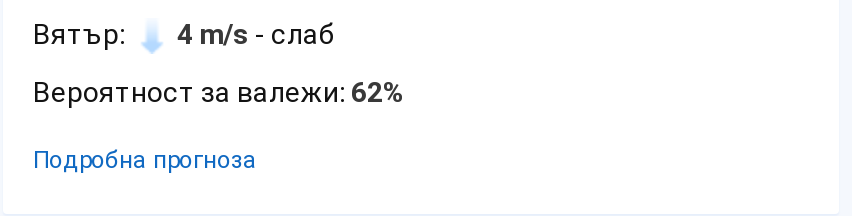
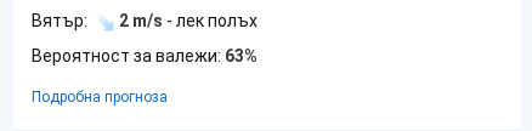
[33,18,335,50] Вятър: 4 m/s - слаб -> [32,11,257,30] Вятър: 2 m/s - лек полъх
[33,76,405,108] Вероятност за валежи: 62% -> [32,46,257,65] Вероятност за валежи: 63%

